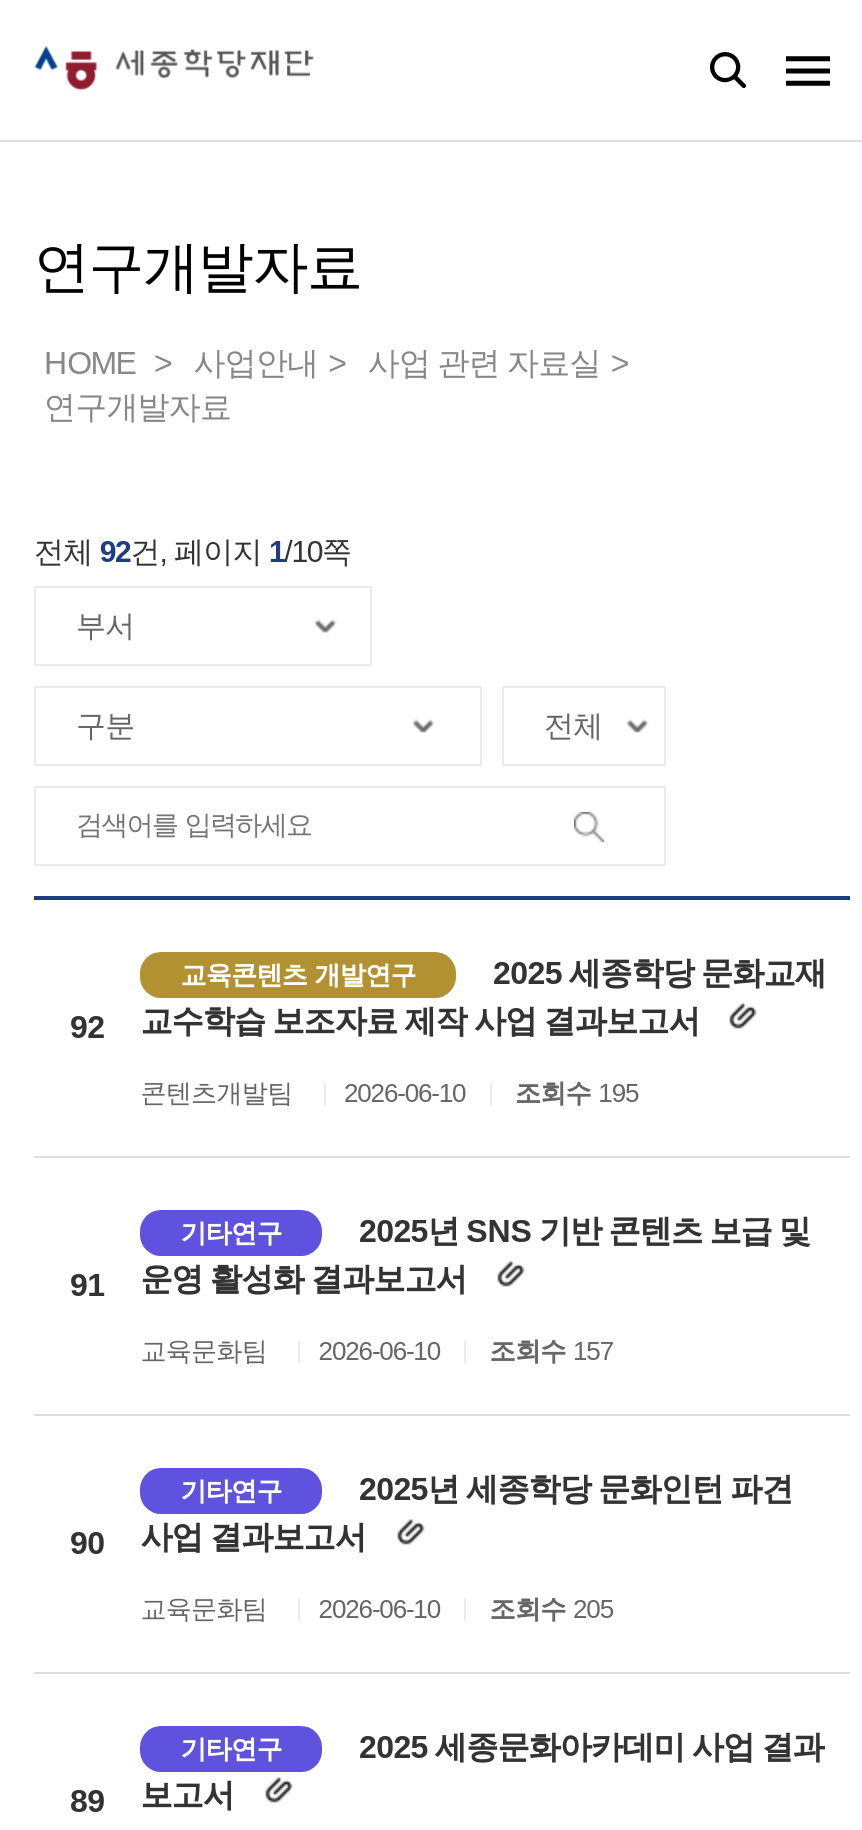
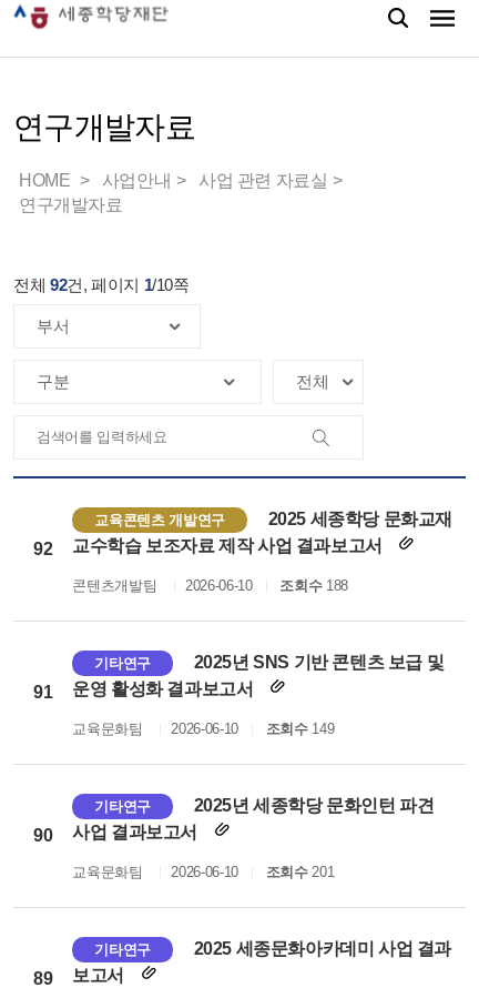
[140,1078,638,1108] 콘텐츠개발팀 2026-06-10 조회수 195 -> [72,577,348,594] 콘텐츠개발팀 2026-06-10 조회수 188
[140,1336,613,1366] 교육문화팀 2026-06-10 조회수 157 -> [72,720,334,737] 교육문화팀 2026-06-10 조회수 149
[140,1594,613,1624] 교육문화팀 2026-06-10 조회수 205 -> [72,864,334,880] 교육문화팀 2026-06-10 조회수 201

